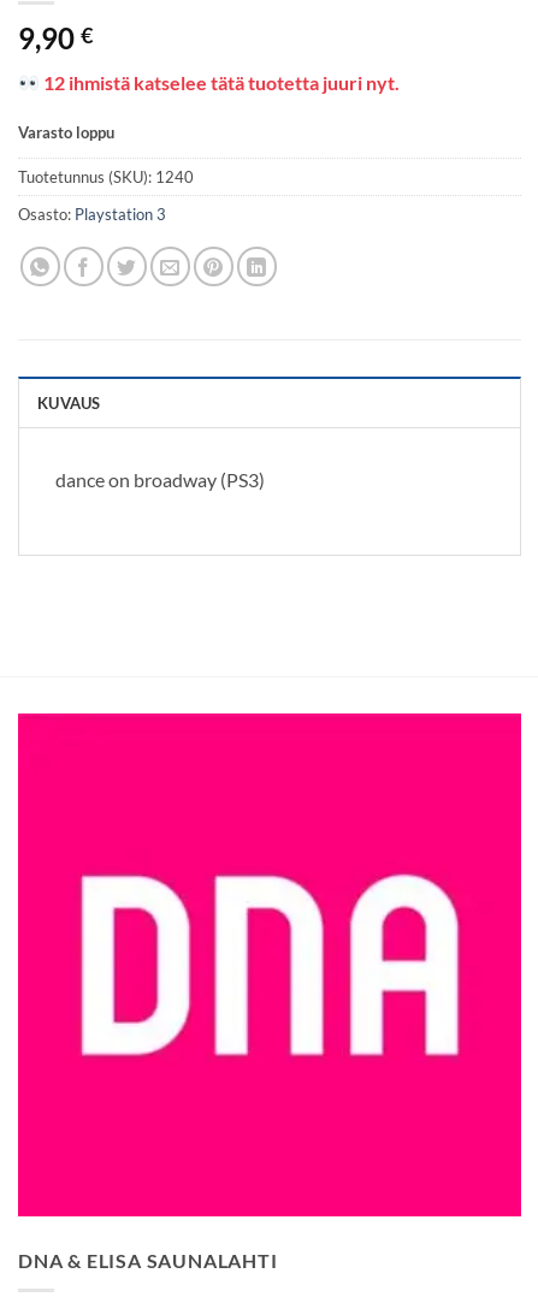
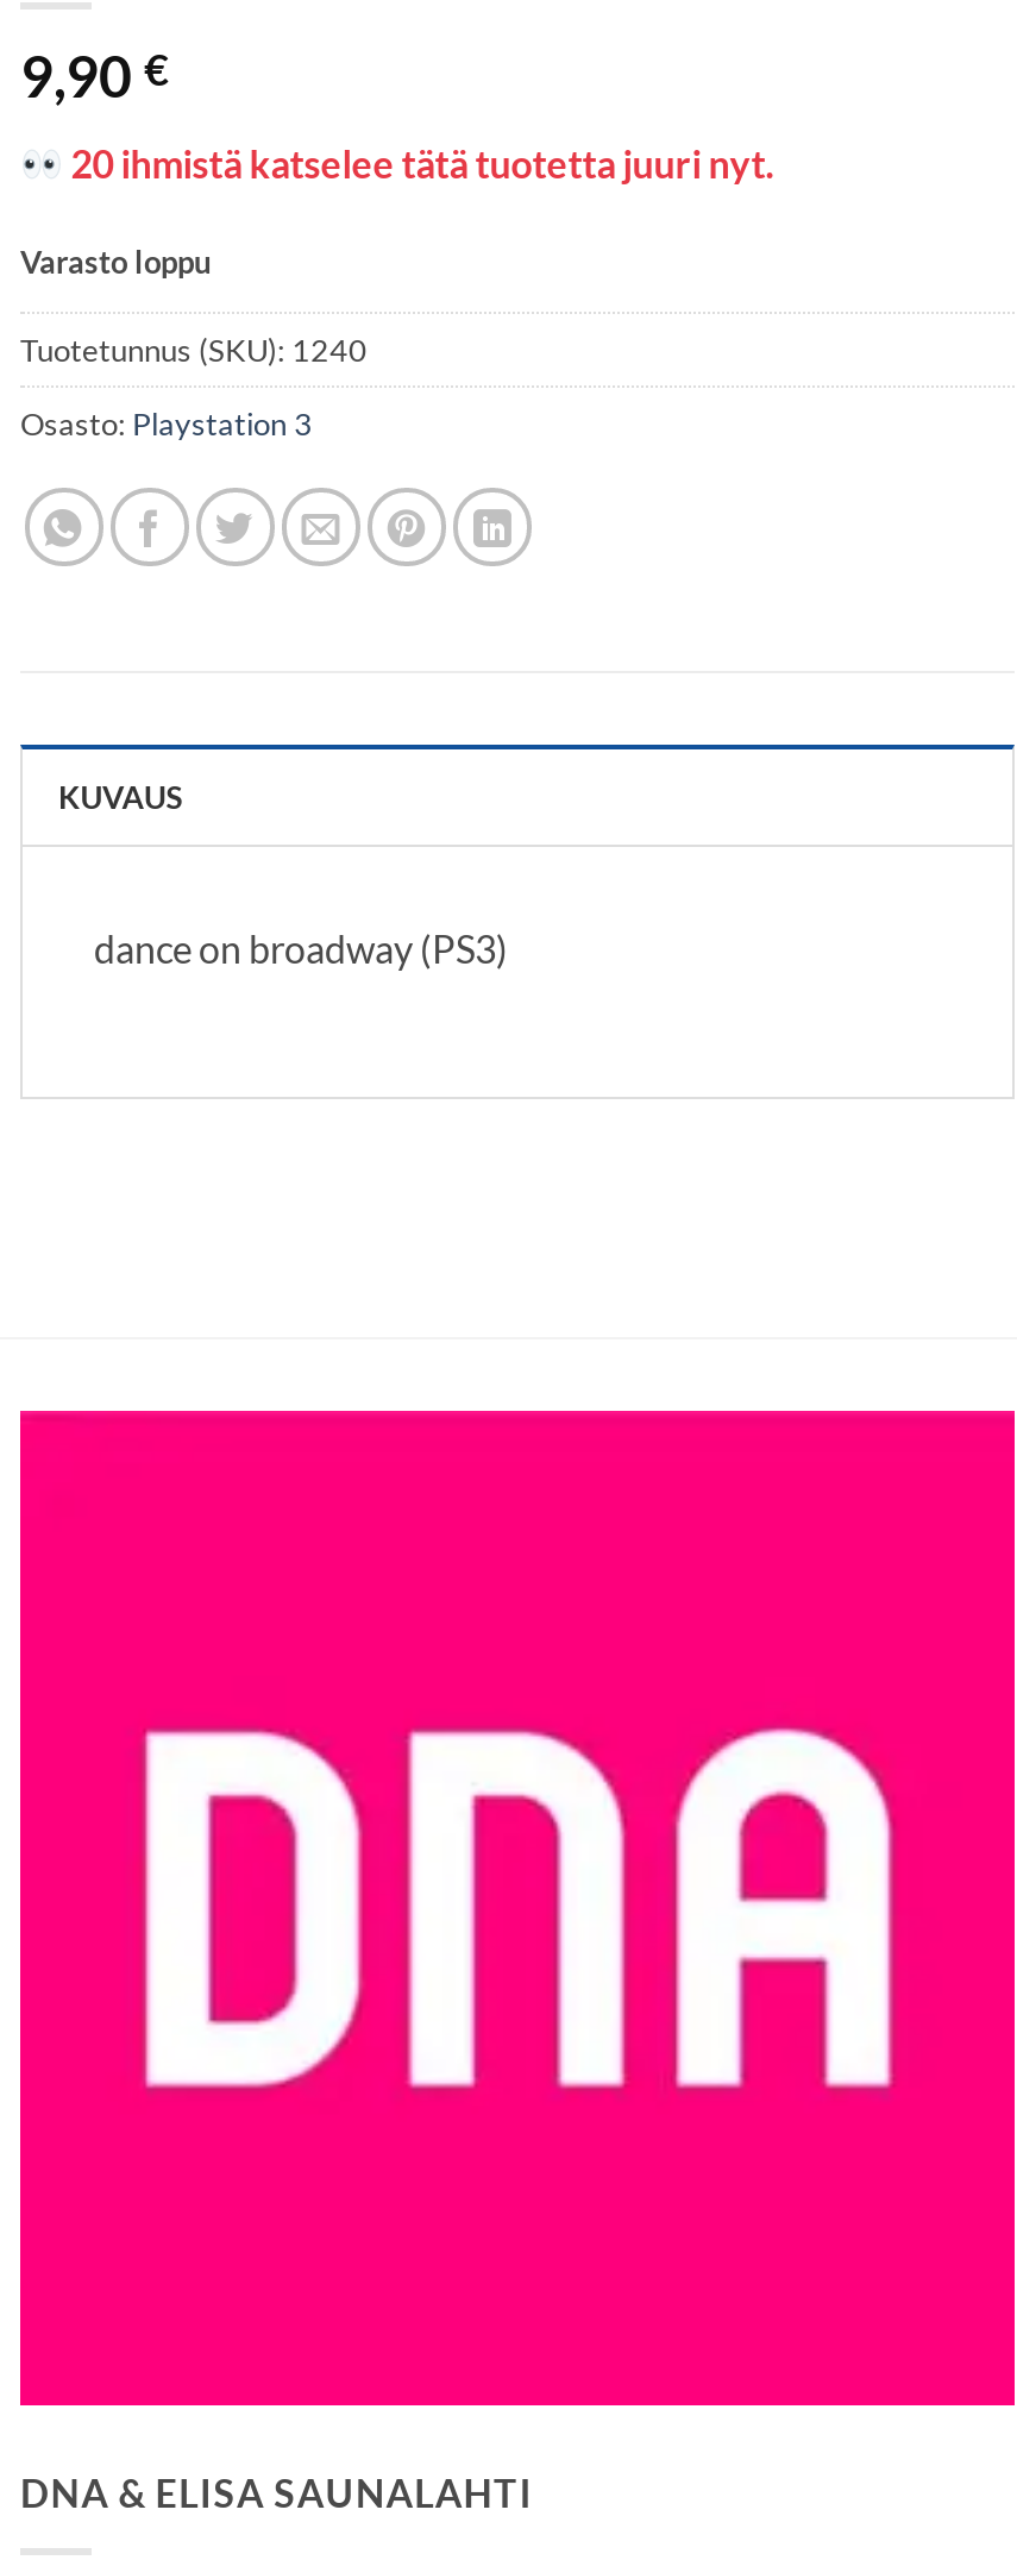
[40,71,400,94] 12 ihmistä katselee tätä tuotetta juuri nyt. -> [64,140,775,186] 20 ihmistä katselee tätä tuotetta juuri nyt.

